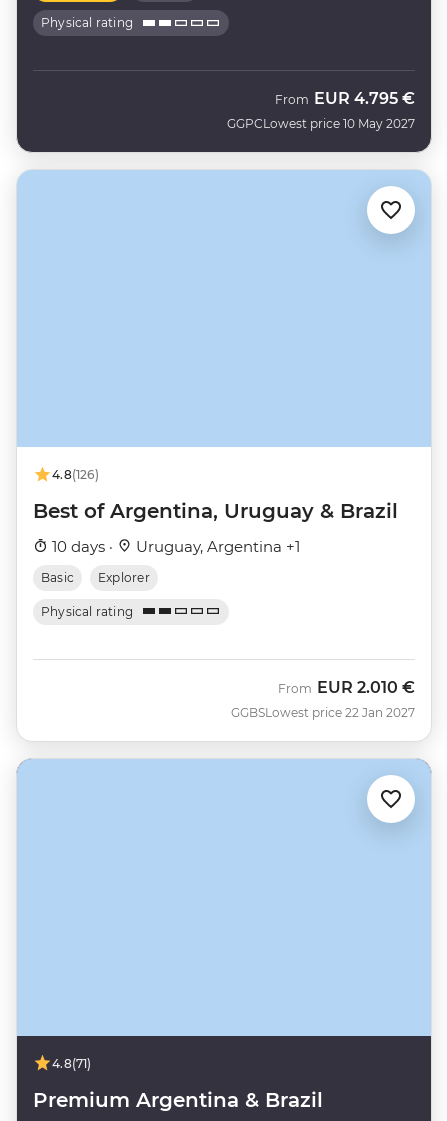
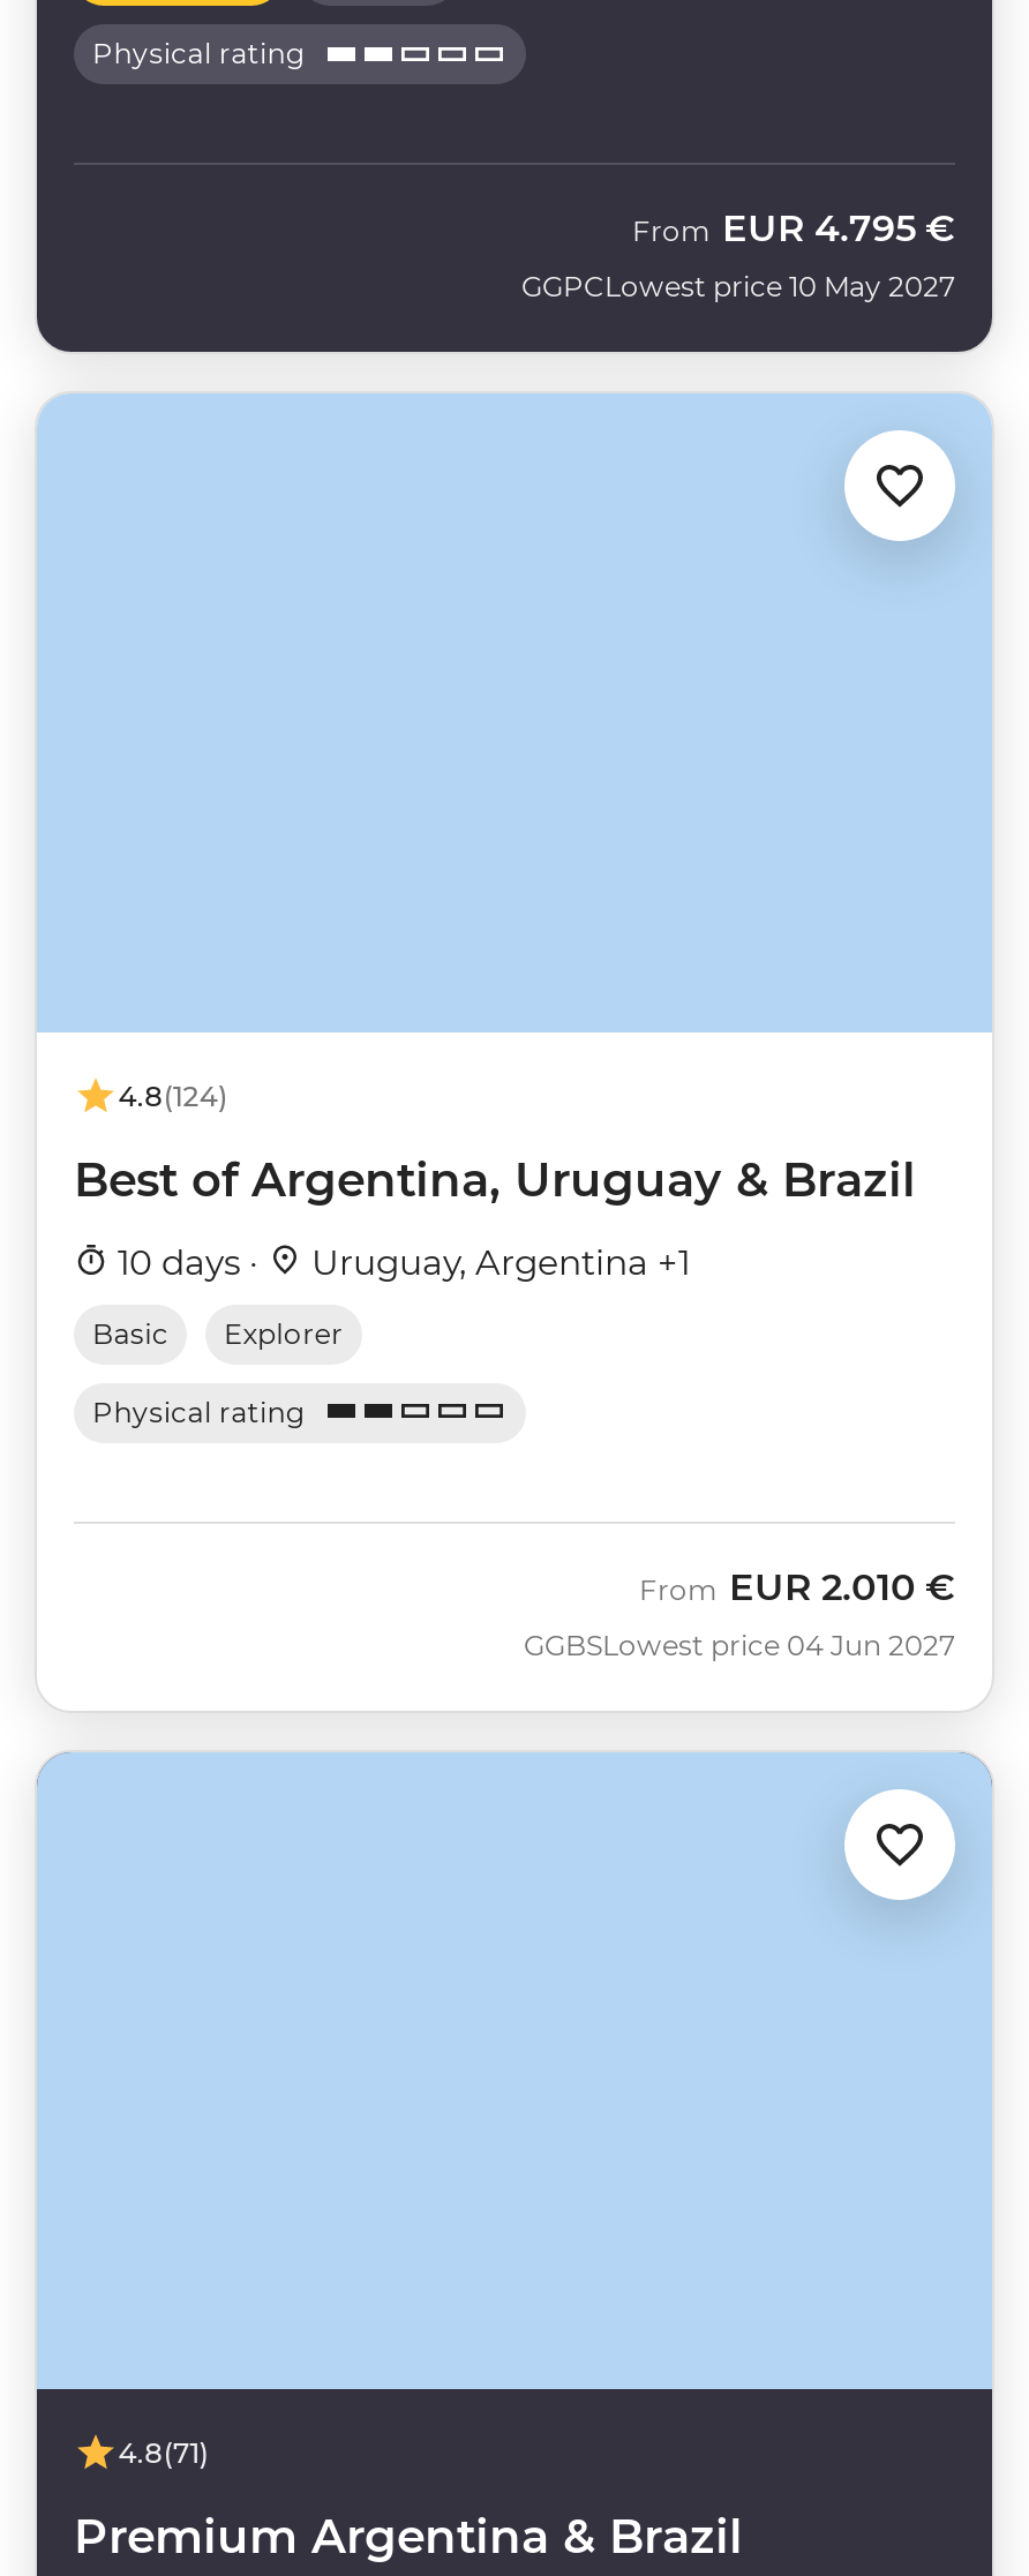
[52,467,99,482] 4.8(126) -> [118,1077,228,1112] 4.8(124)
[265,705,415,720] Lowest price 22 Jan 2027 -> [602,1626,955,1661] Lowest price 04 Jun 2027

